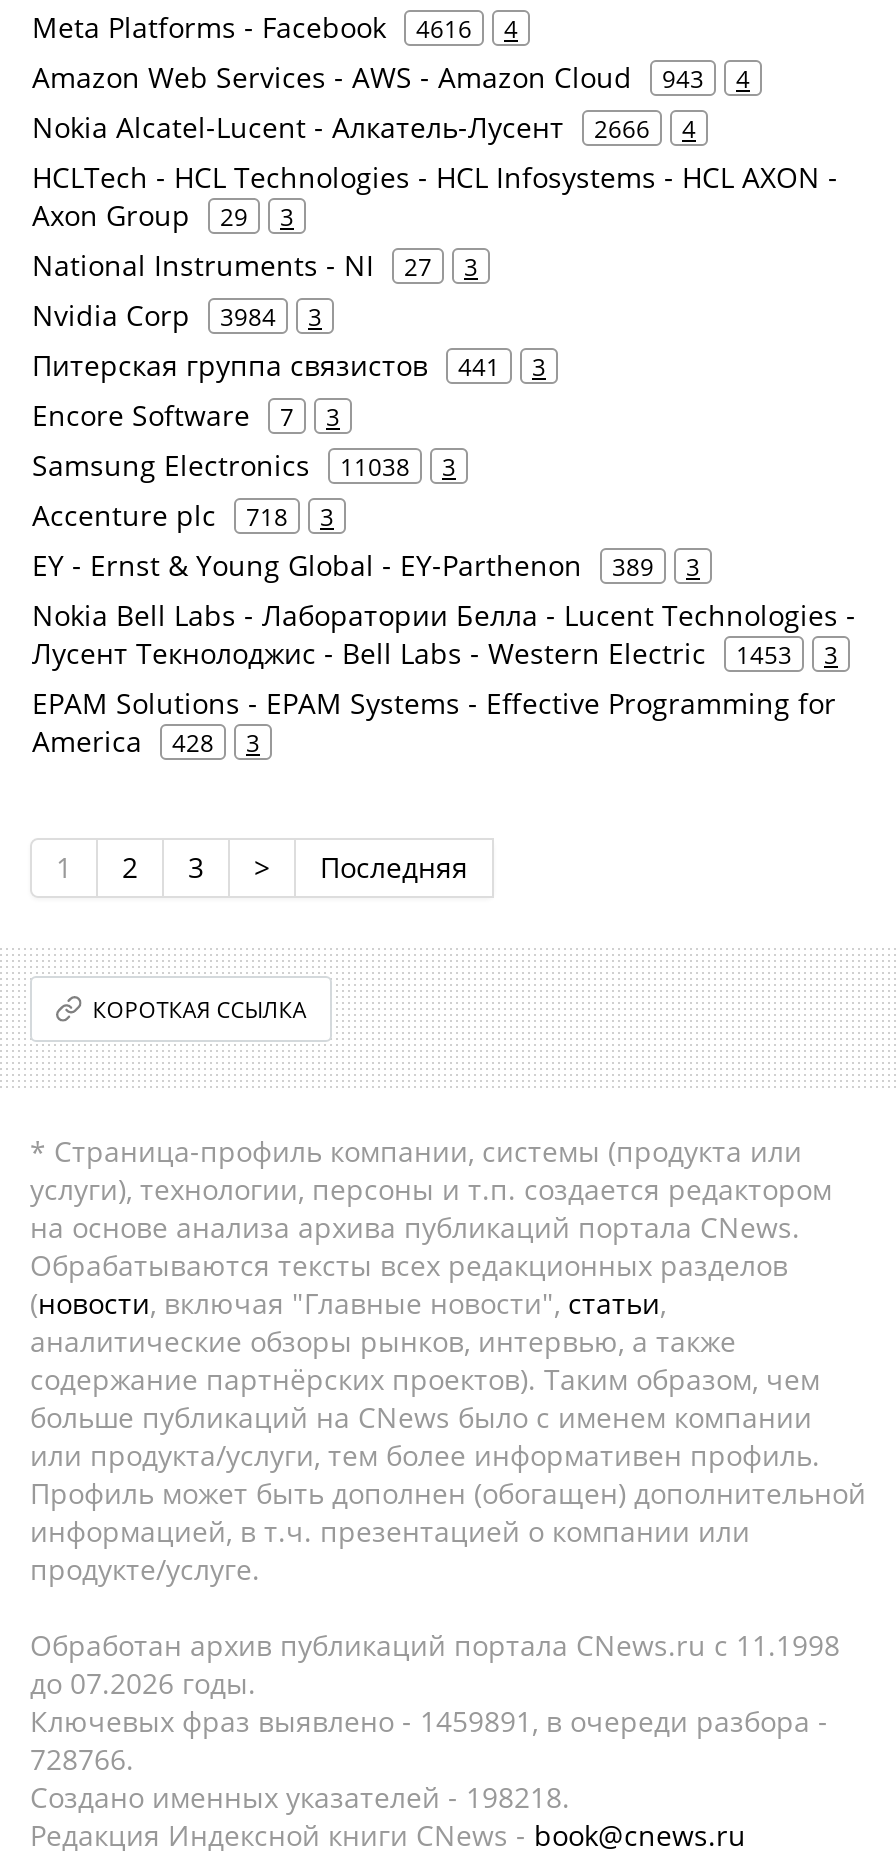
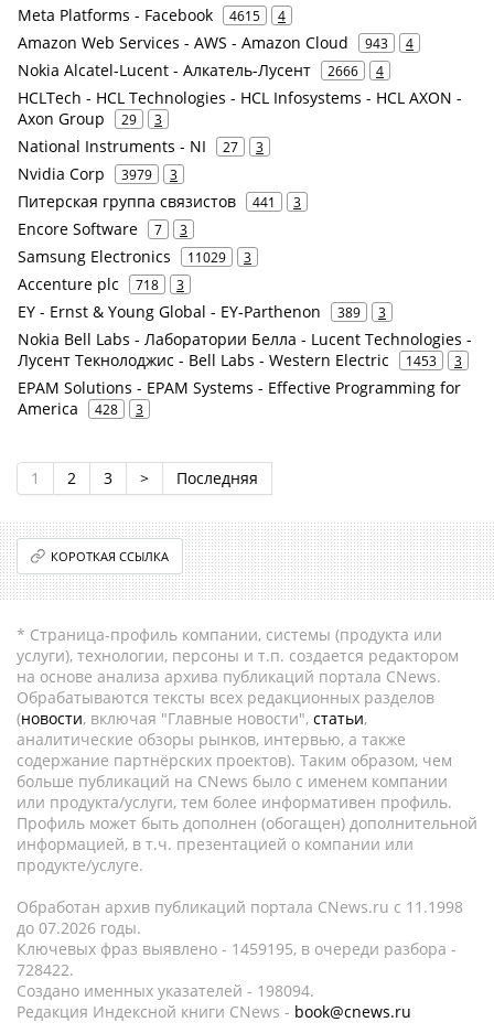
[32,8,518,46] Meta Platforms - Facebook 4616 4 -> [18,4,286,25] Meta Platforms - Facebook 4615 4
[32,296,322,334] Nvidia Corp 3984 3 -> [18,163,178,184] Nvidia Corp 3979 3
[32,446,456,484] Samsung Electronics 11038 3 -> [18,246,251,267] Samsung Electronics 11029 3
[30,1702,828,1740] Ключевых фраз выявлено - 1459891, в очереди разбора - -> [17,938,457,959] Ключевых фраз выявлено - 1459195, в очереди разбора -
[30,1740,134,1778] 728766. -> [17,959,74,980] 728422.
[30,1778,570,1816] Создано именных указателей - 198218. -> [17,980,314,1001] Создано именных указателей - 198094.

